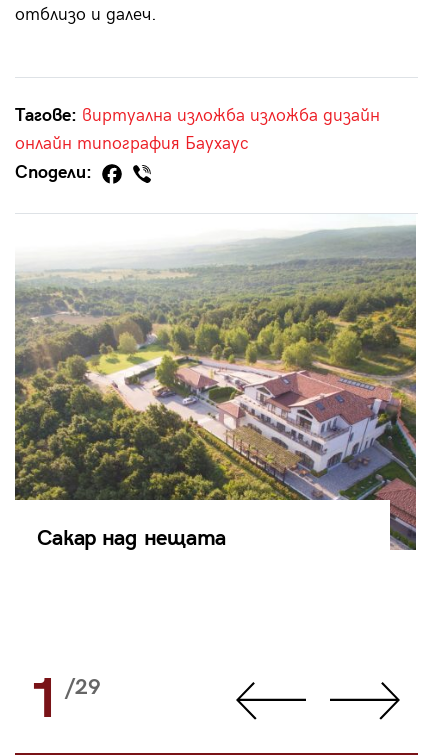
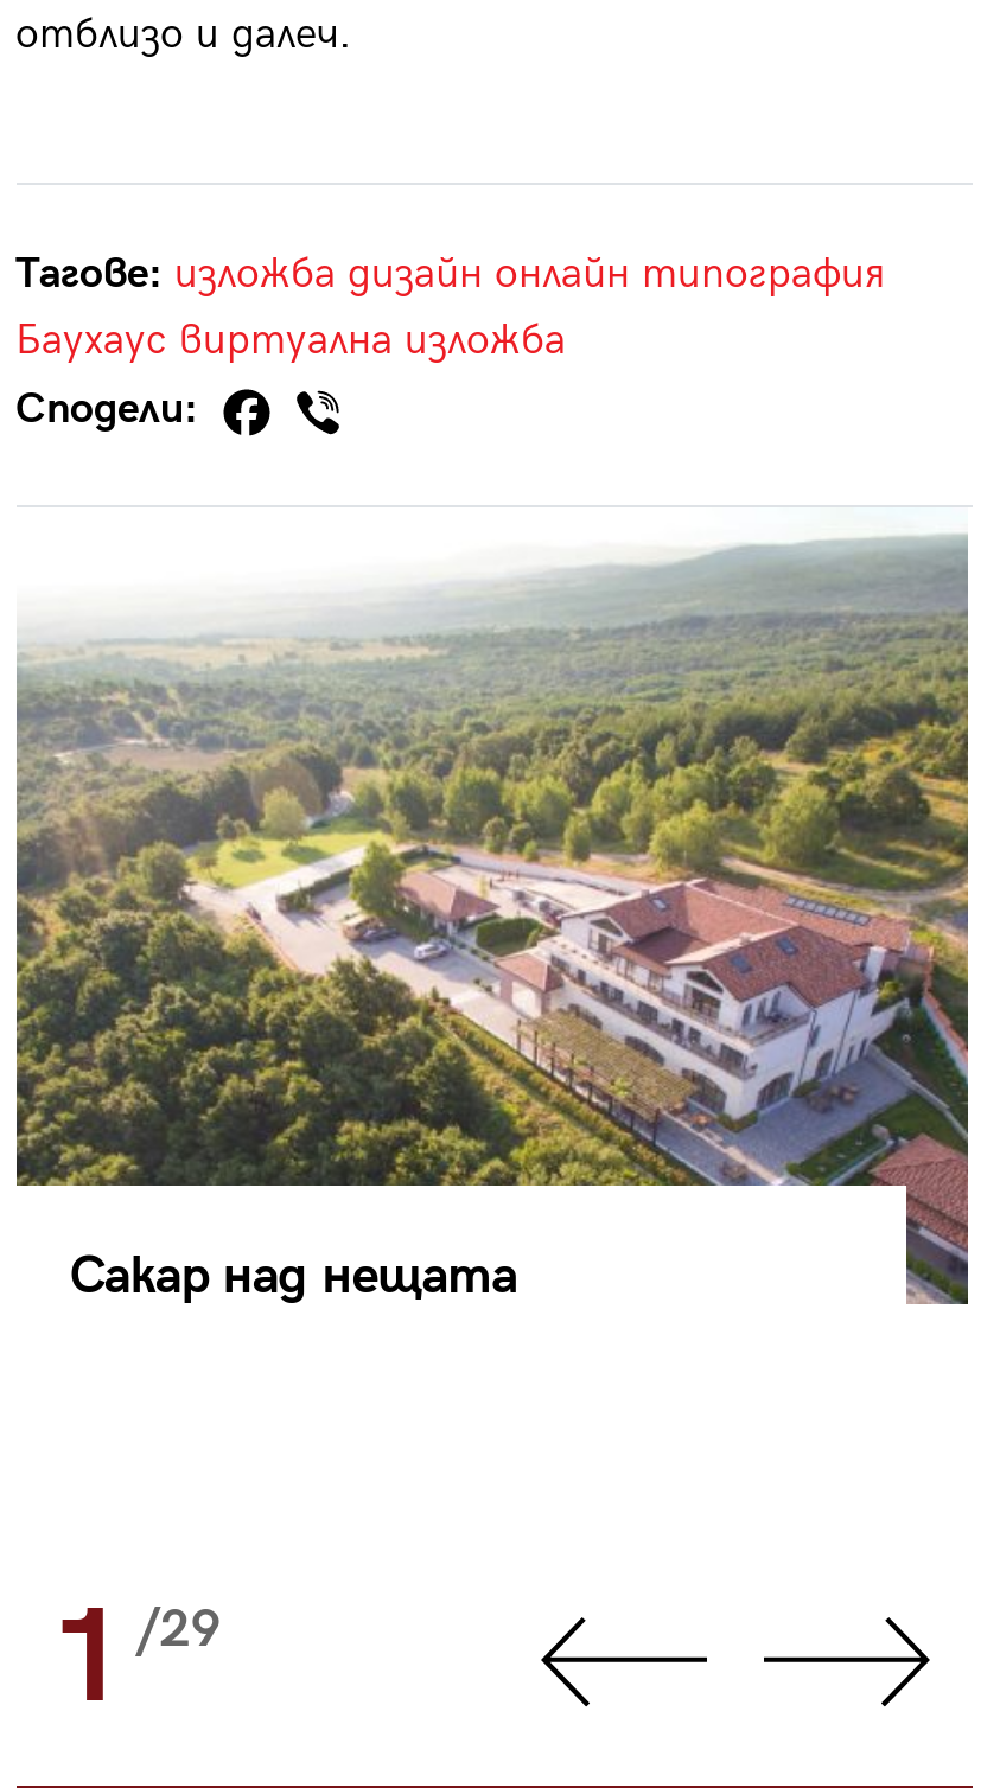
[14,105,379,154] Тагове: виртуална изложба изложба дизайн | онлайн типография Баухаус -> [15,249,886,365] Тагове: изложба дизайн онлайн типография | Баухаус виртуална изложба

